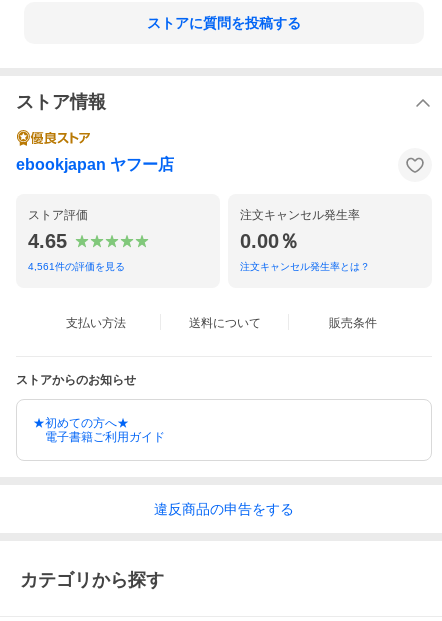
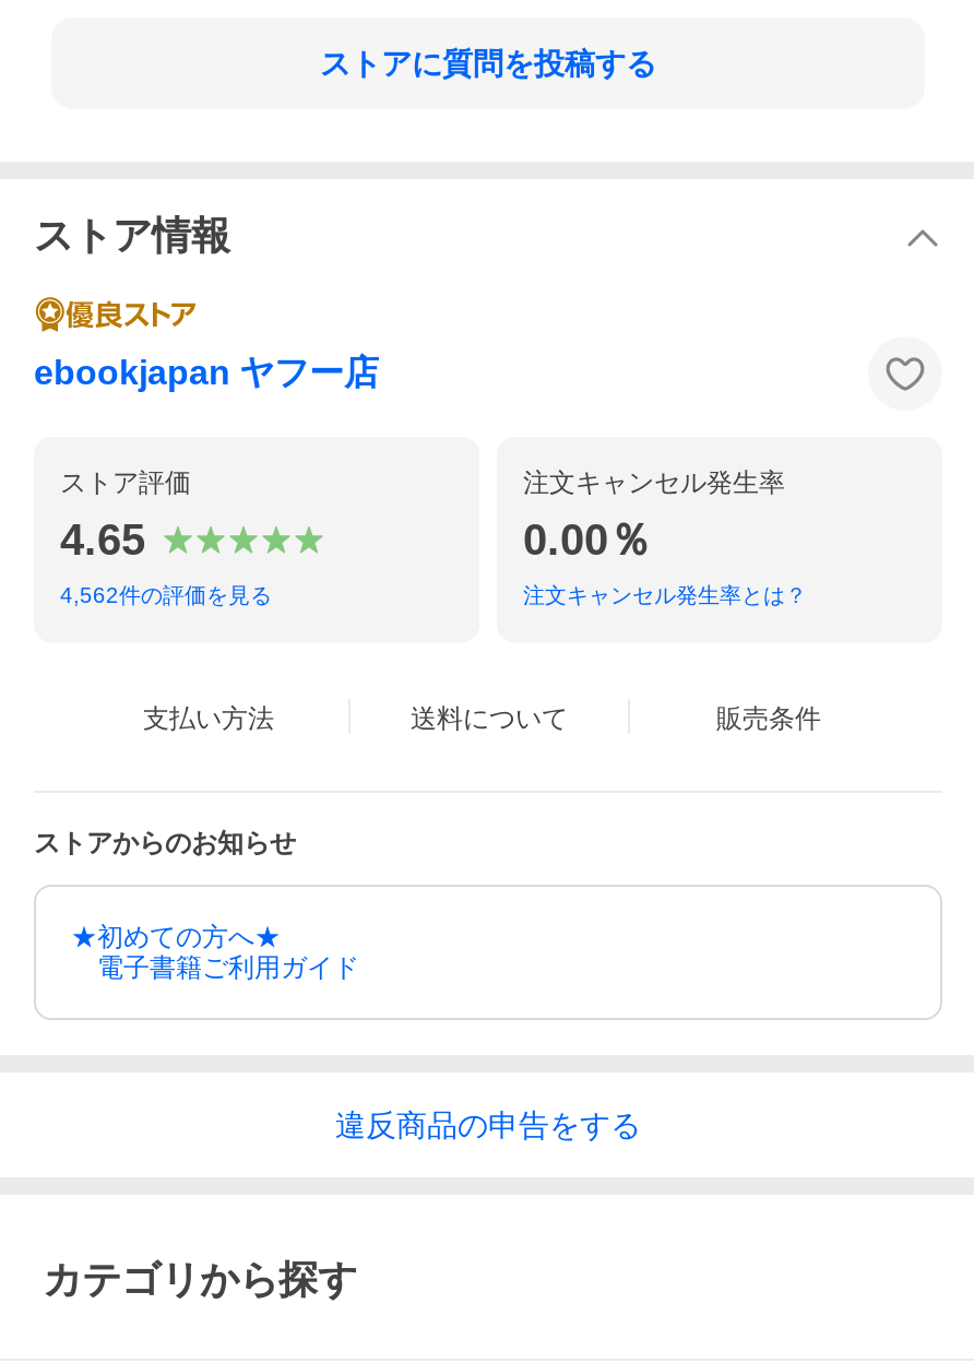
[28,261,125,272] 4,561件の評価を見る -> [60,583,272,607] 4,562件の評価を見る

